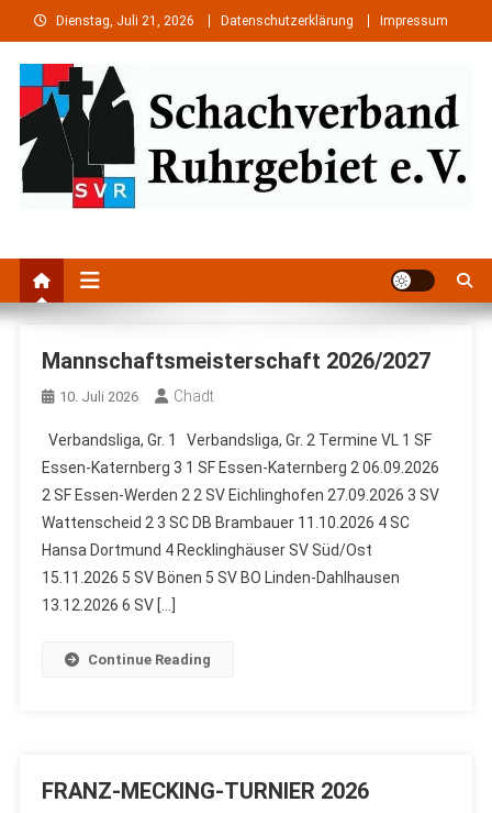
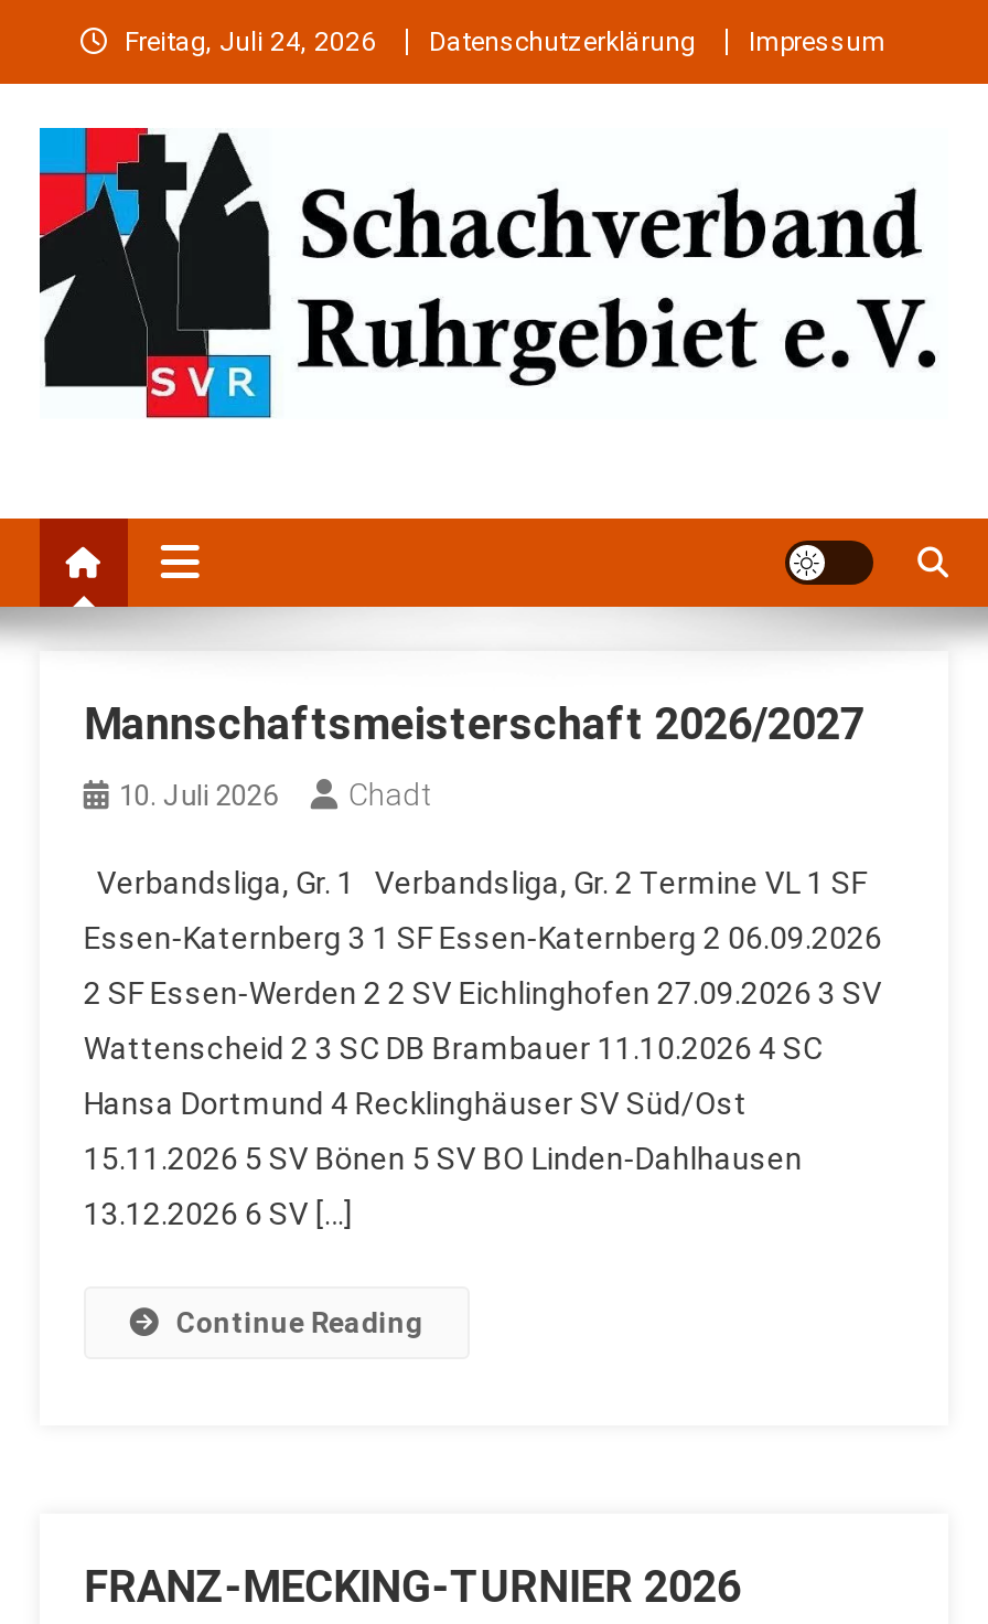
[55,13,194,29] Dienstag, Juli 21, 2026 -> [125,26,376,57] Freitag, Juli 24, 2026

